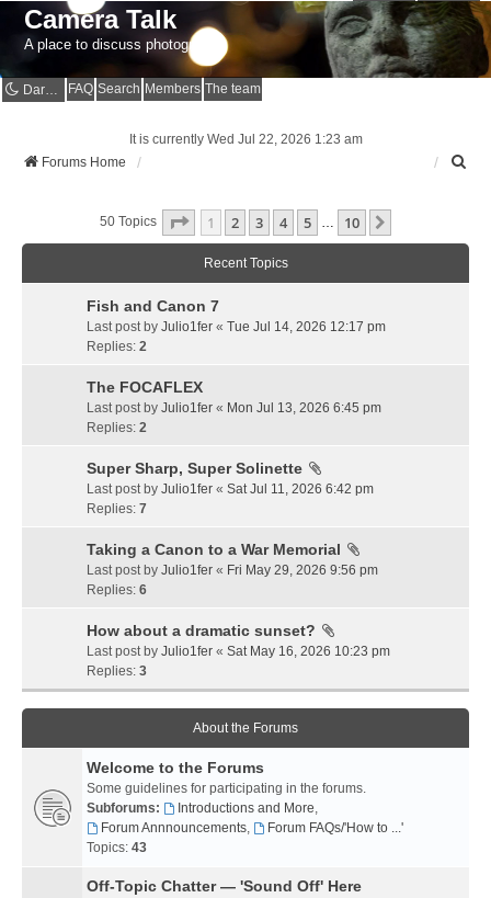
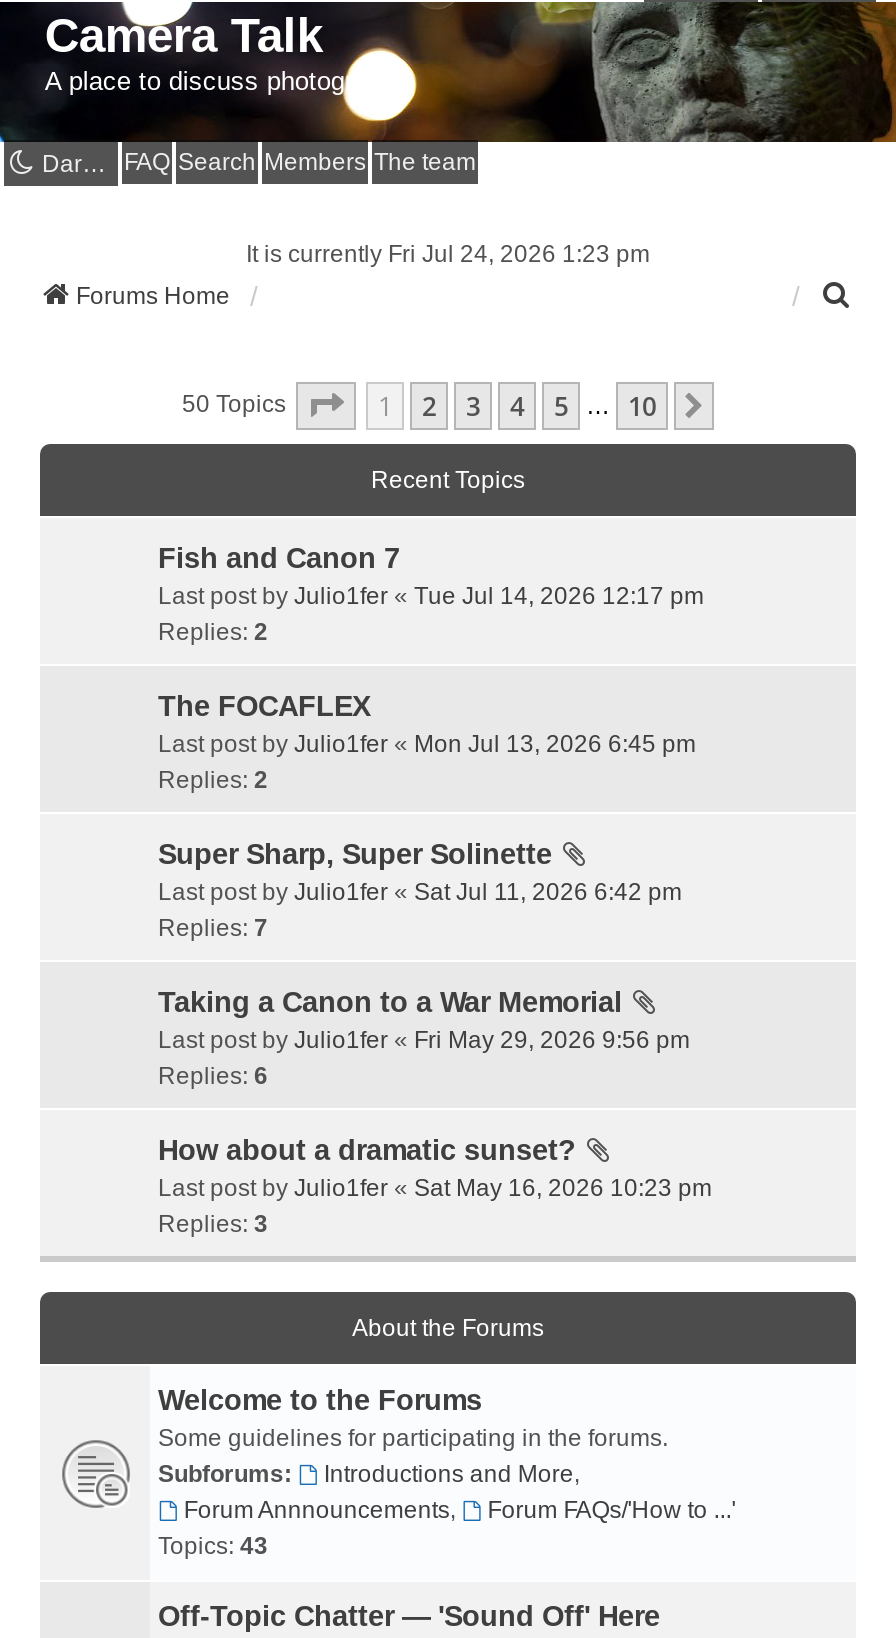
[129,131,362,147] It is currently Wed Jul 22, 2026 1:23 am -> [246,239,650,267] It is currently Fri Jul 24, 2026 1:23 pm

